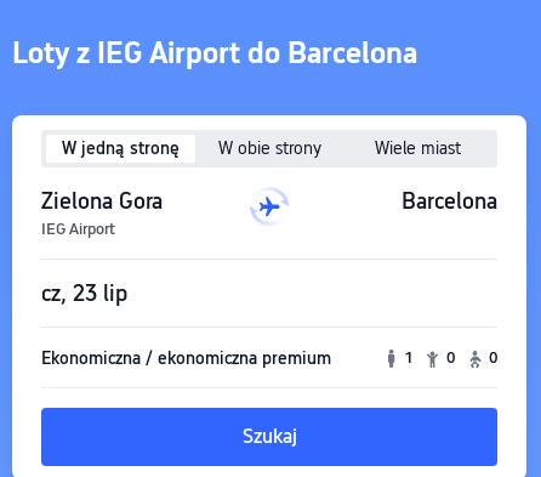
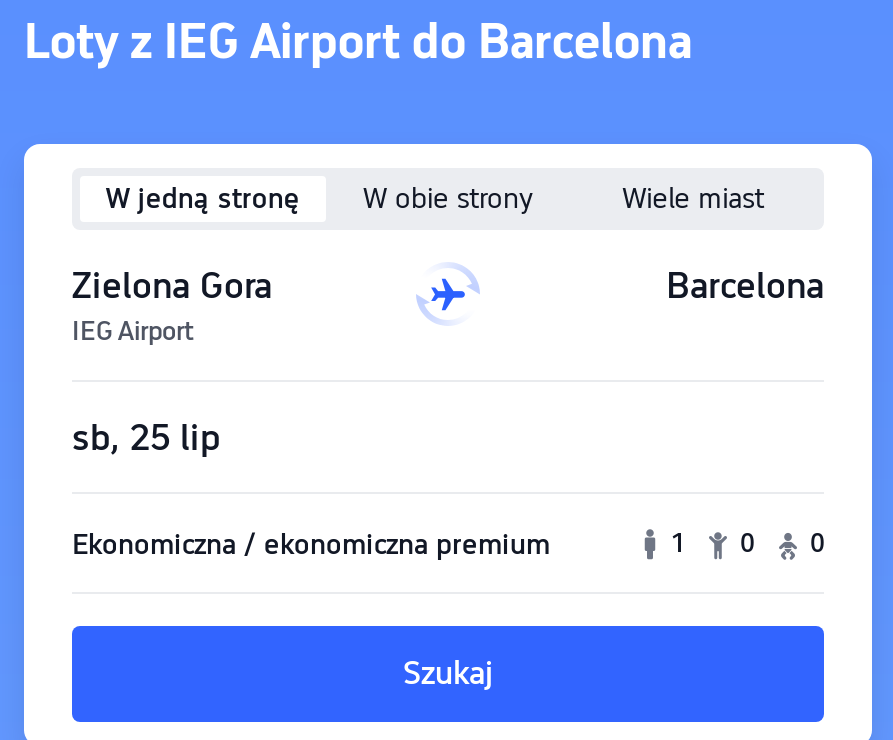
[41,280,127,305] cz, 23 lip -> [72,415,220,457] sb, 25 lip

